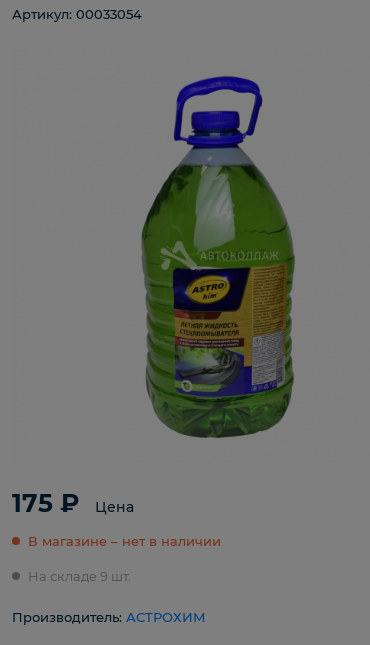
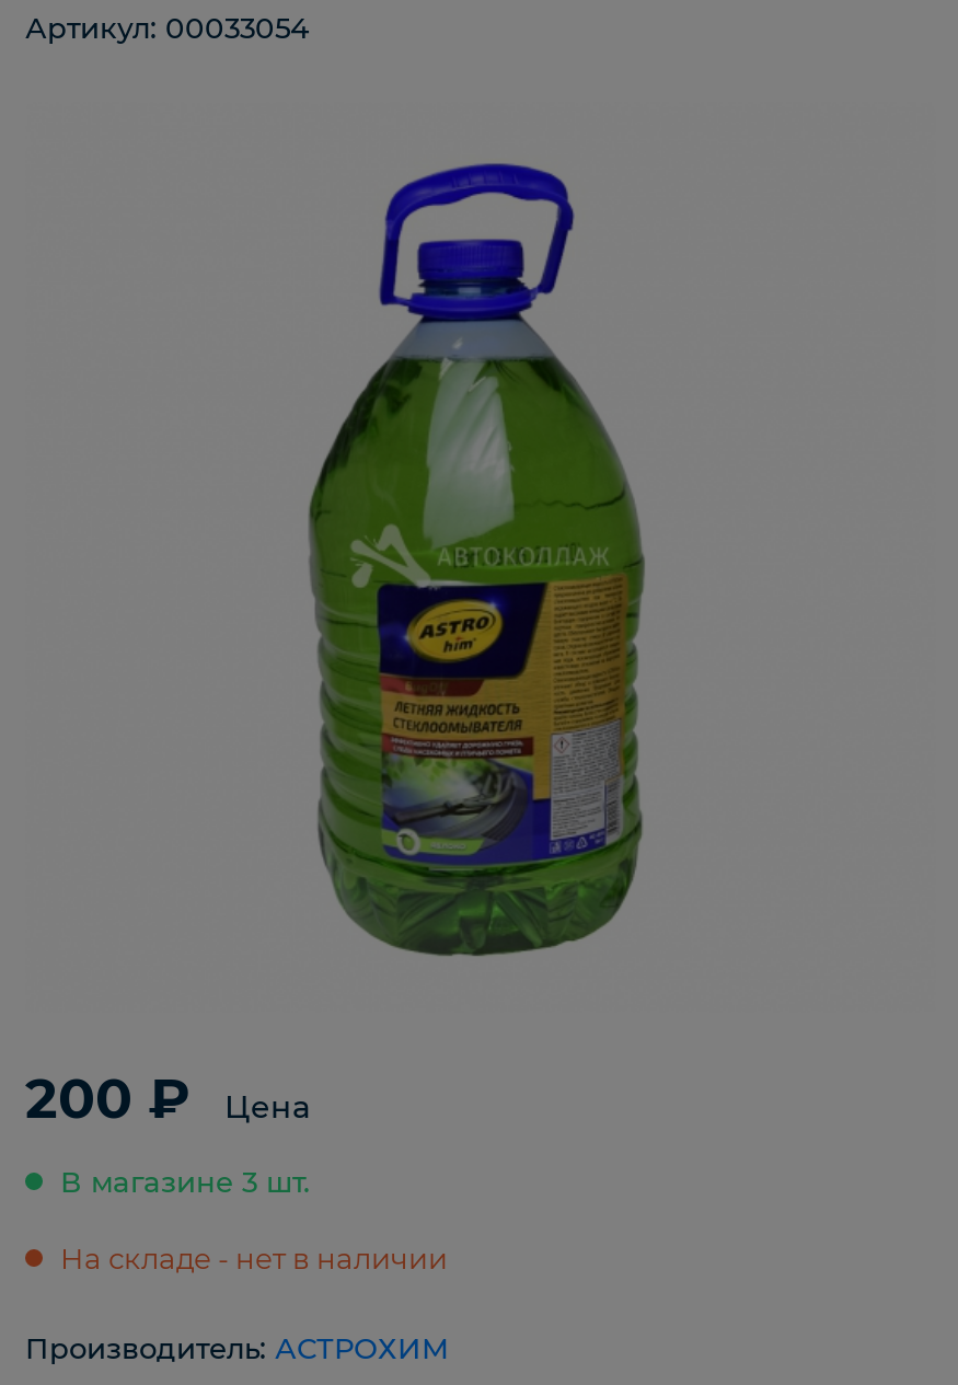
[12,488,134,518] 175 ₽ Цена -> [25,1066,310,1132] 200 ₽ Цена
[28,533,221,549] В магазине – нет в наличии -> [60,1164,310,1200] В магазине 3 шт.
[28,568,131,584] На складе 9 шт. -> [60,1241,448,1276] На складе - нет в наличии

